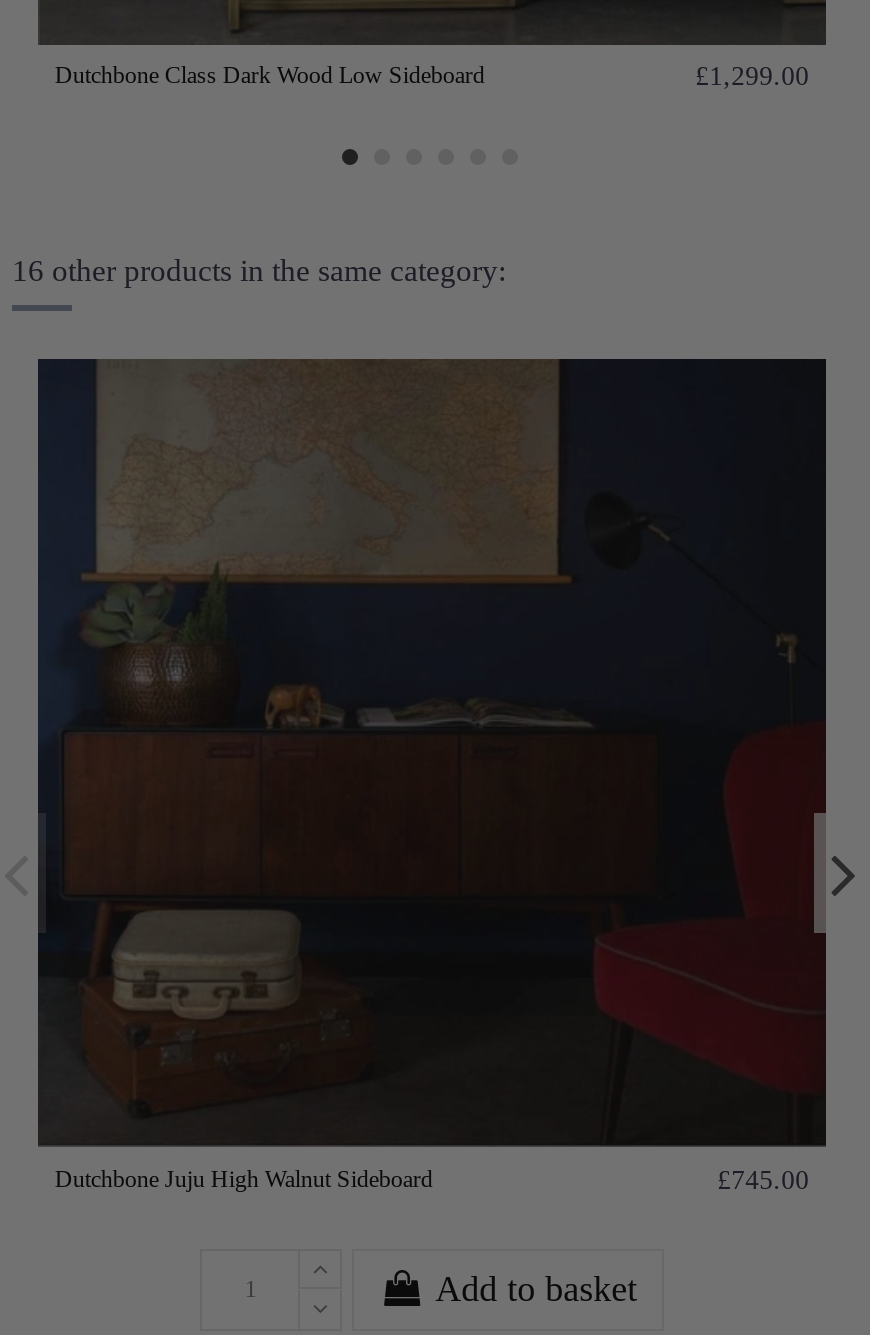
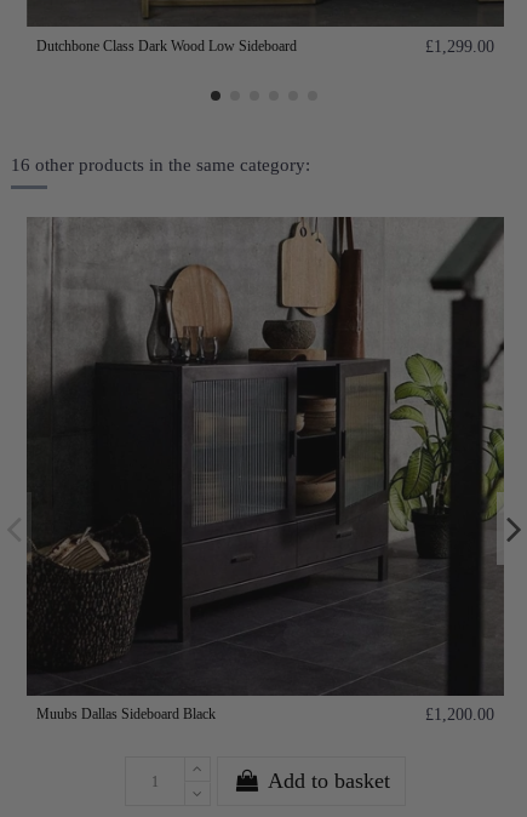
[36,358,828,1194] [image] | Dutchbone Juju High Walnut Sideboard | £745.00 -> [25,217,505,724] [image] | Muubs Dallas Sideboard Black | £1,200.00

